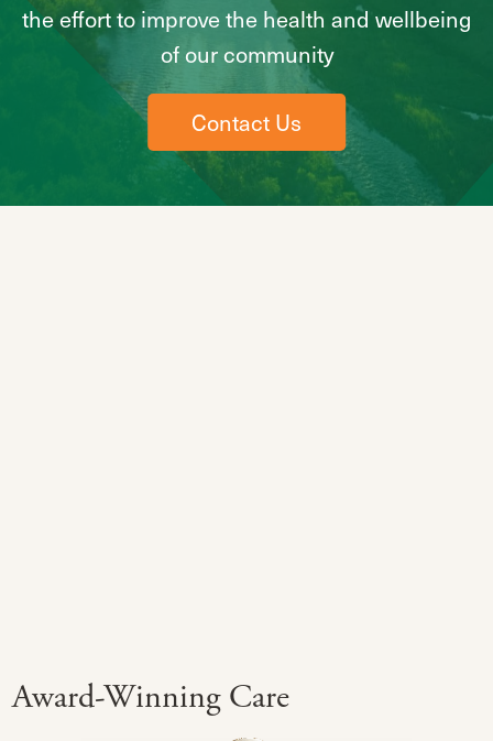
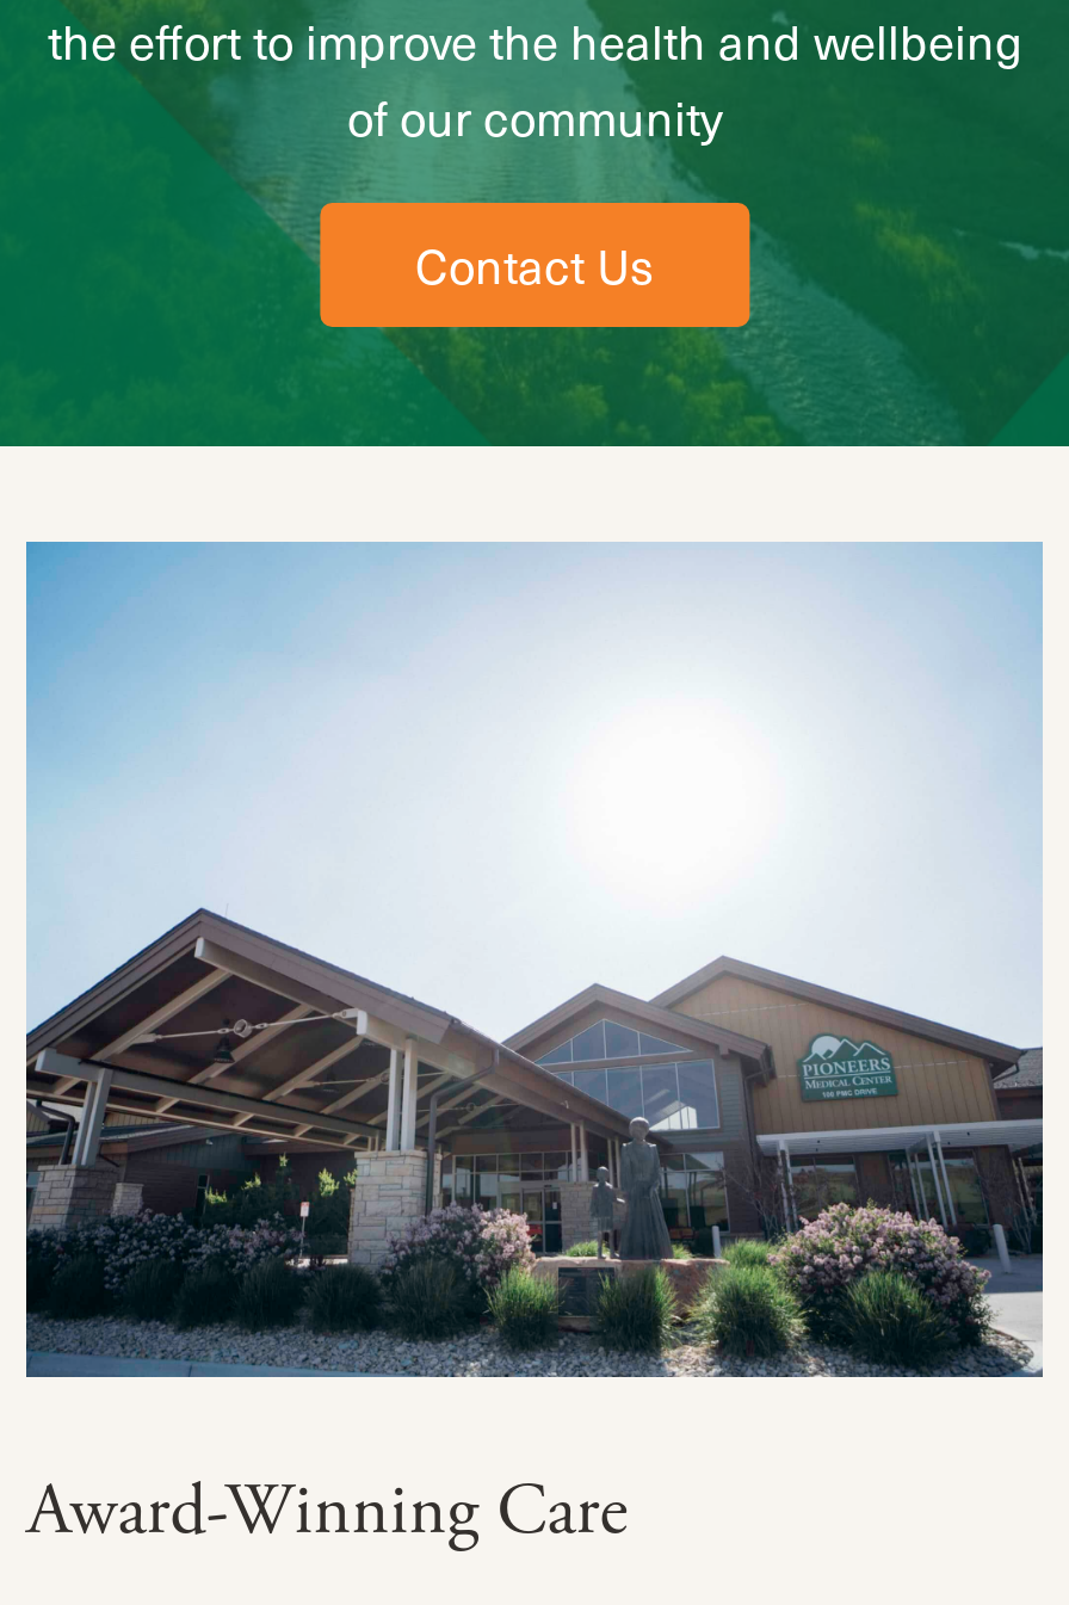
none -> [24,539,1045,1379] [image]

